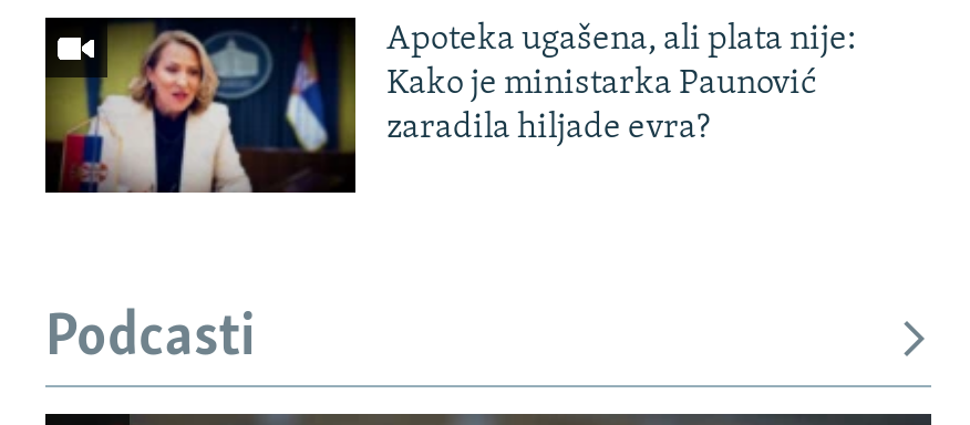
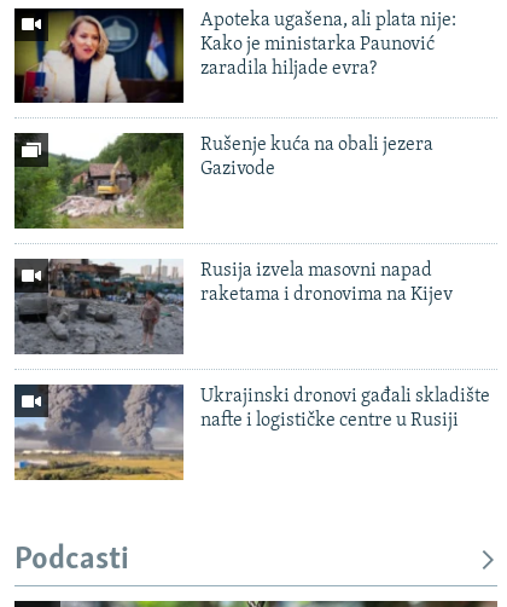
none -> [13,132,433,230] [image] | Rušenje kuća na obali jezera | Gazivode
none -> [13,258,453,355] [image] | Rusija izvela masovni napad | raketama i dronovima na Kijev
none -> [13,383,490,481] [image] | Ukrajinski dronovi gađali skladište | nafte i logističke centre u Rusiji

